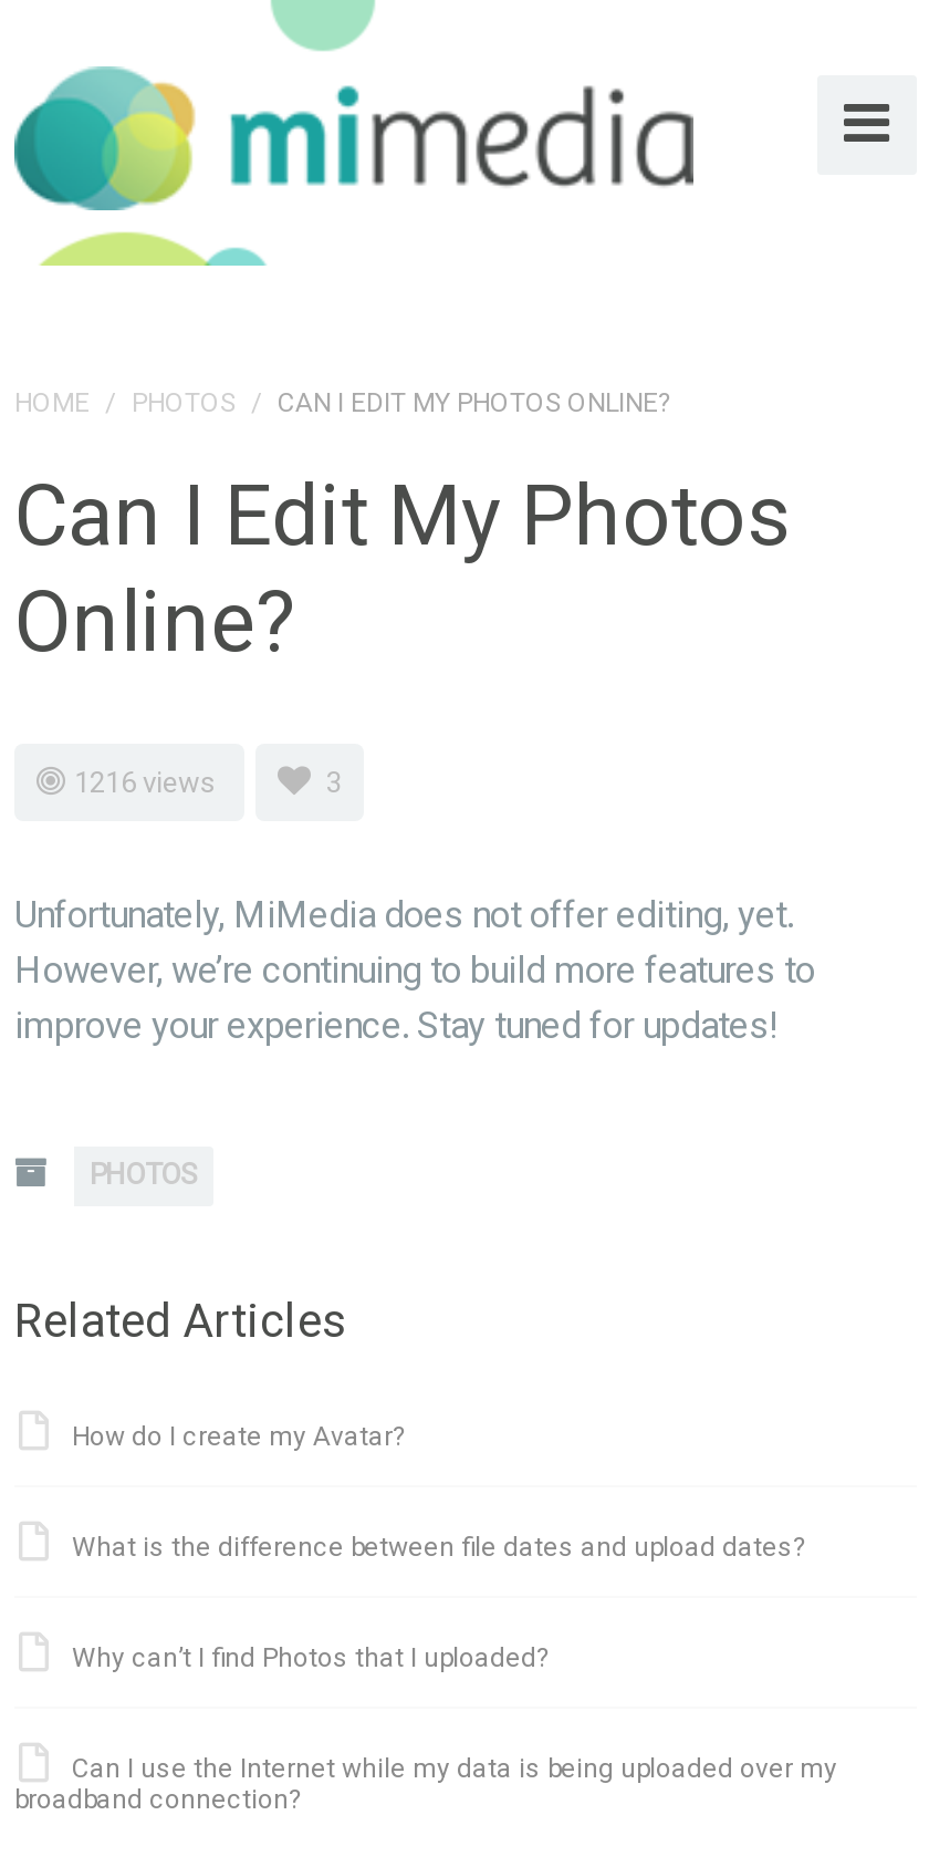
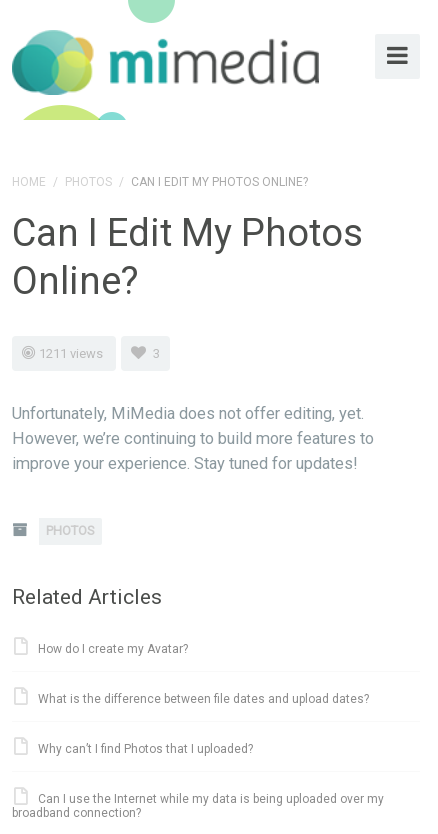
[74,766,222,799] 1216 views -> [39,346,106,361] 1211 views

